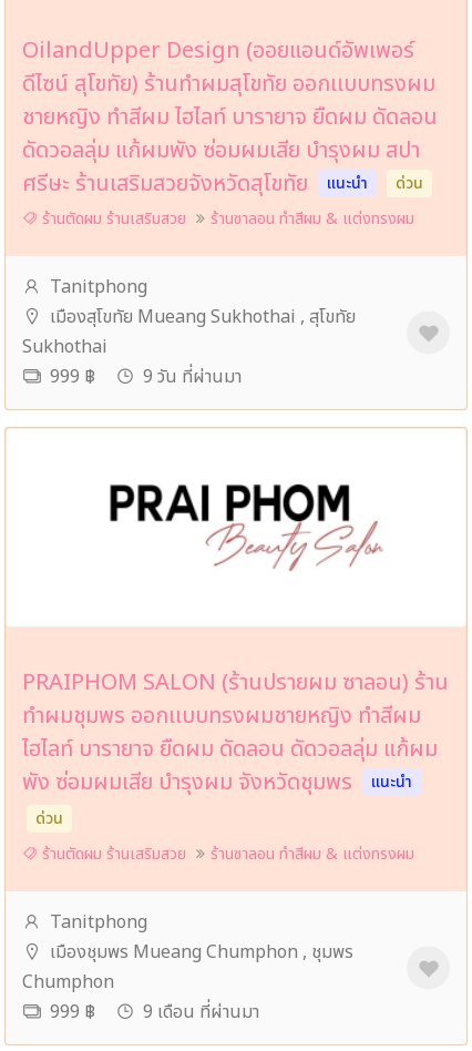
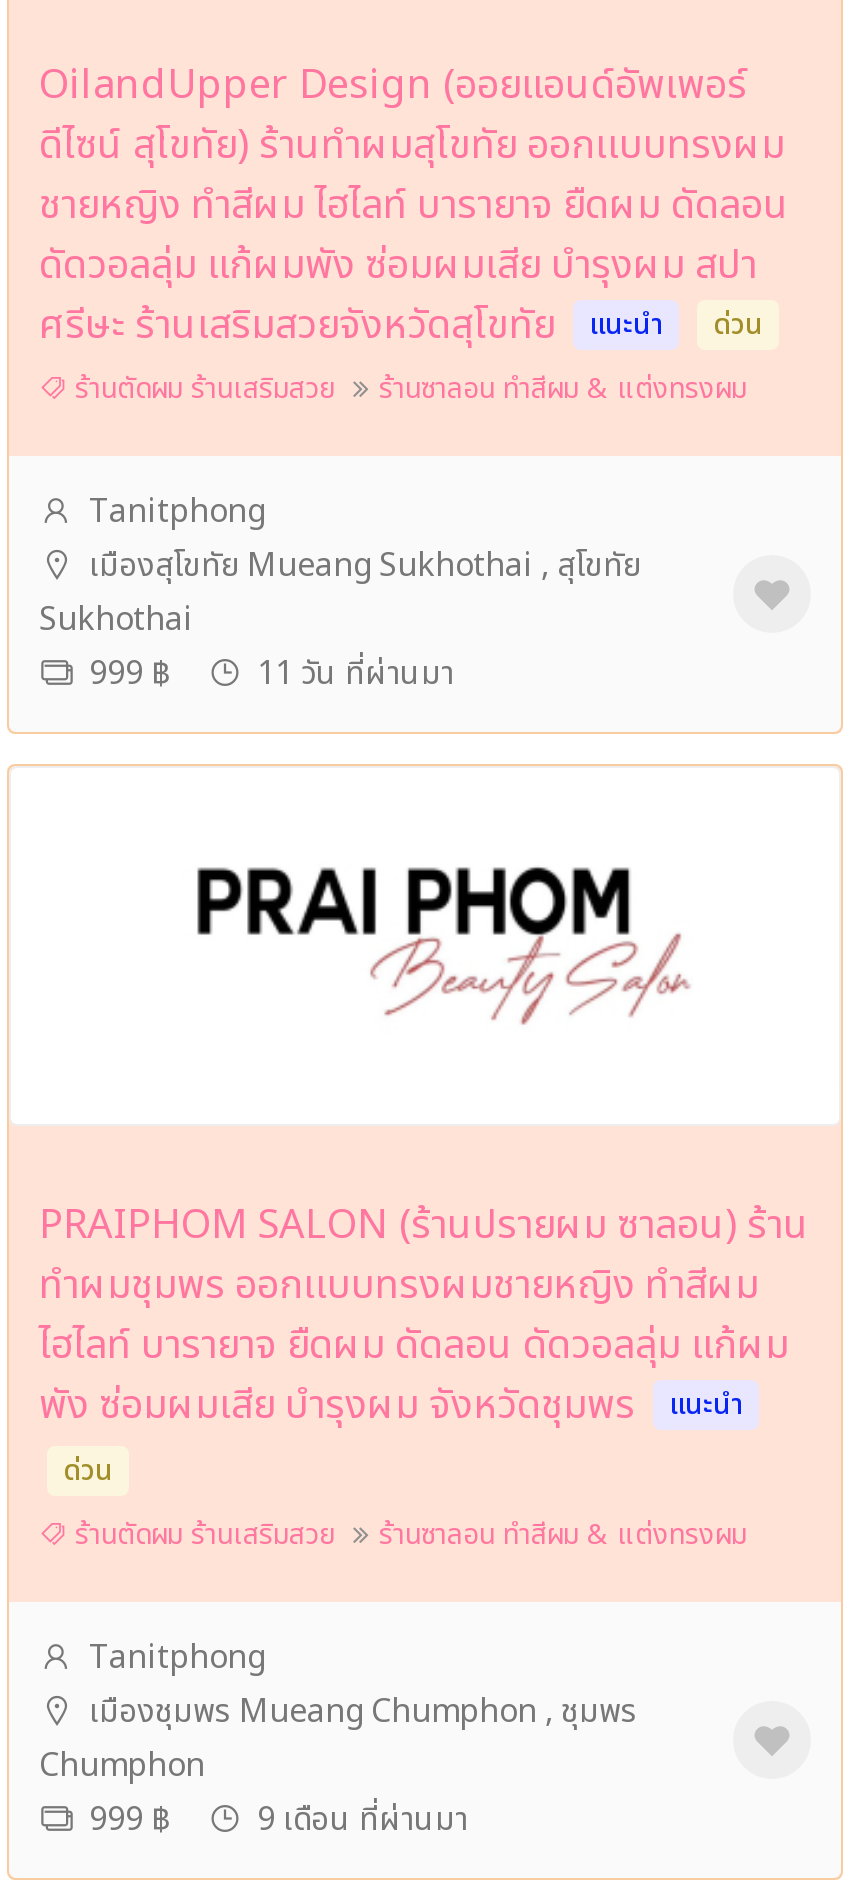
[138,364,242,390] 9 วัน ที่ผ่านมา -> [249,650,453,698] 11 วัน ที่ผ่านมา

